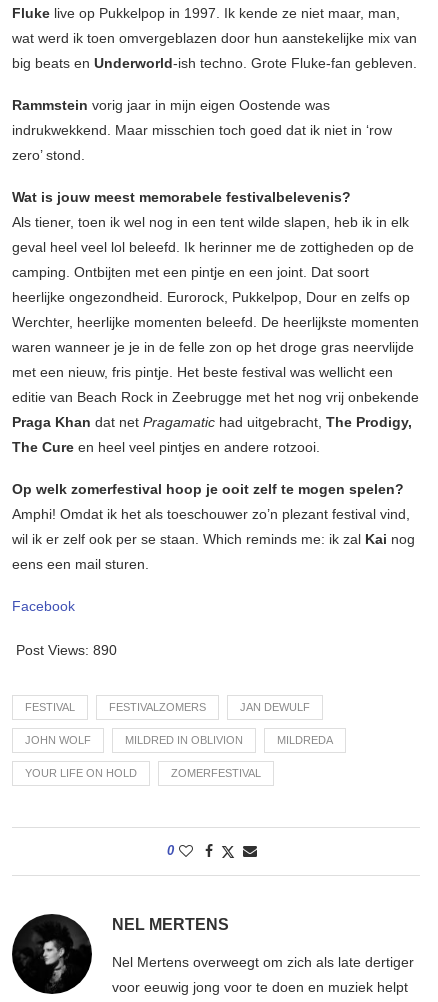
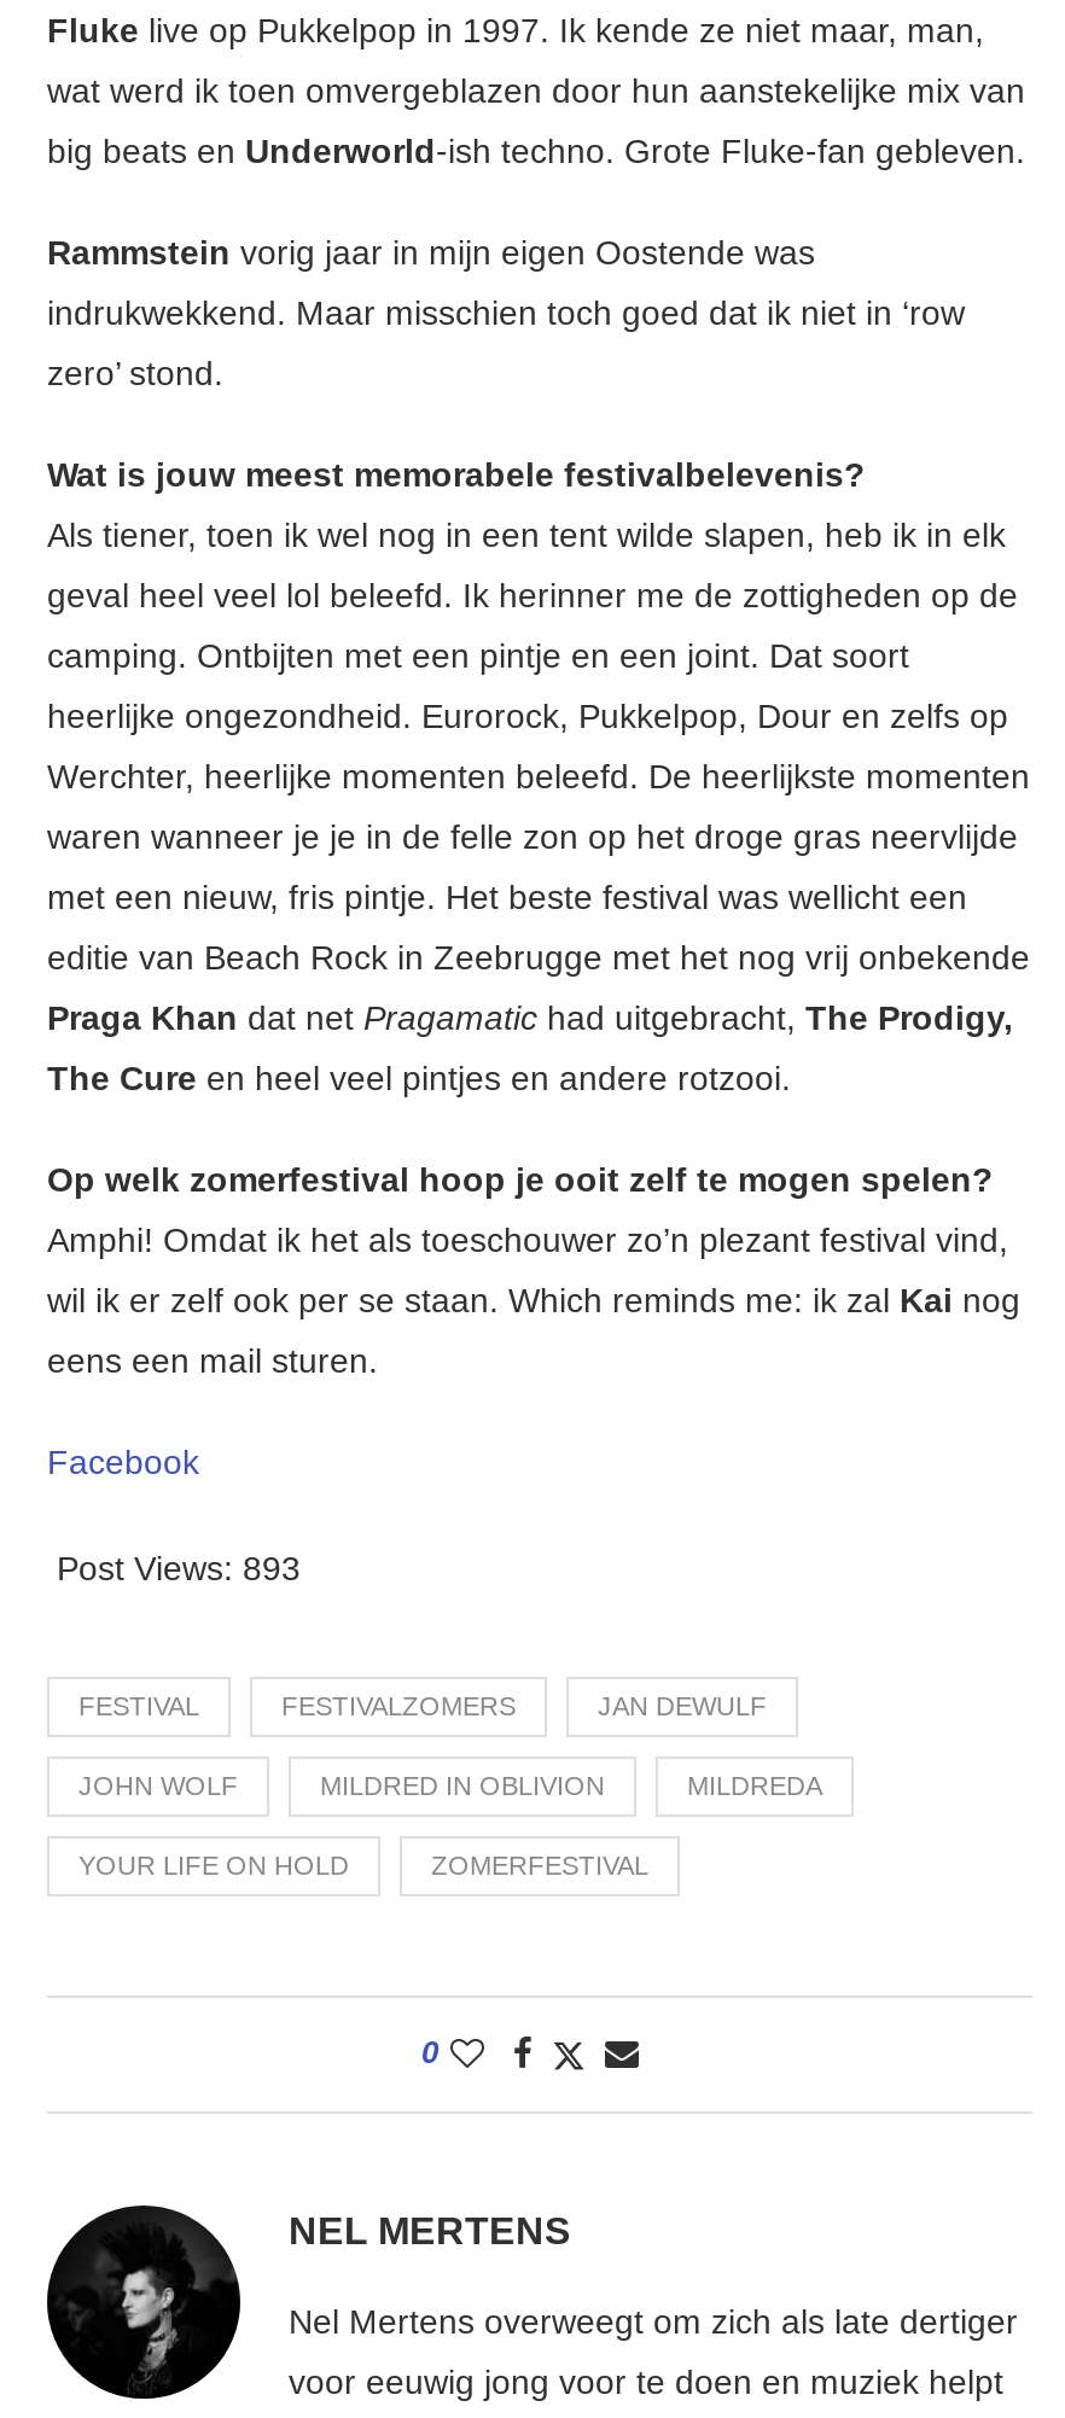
[16,642,117,658] Post Views: 890 -> [57,1550,301,1588] Post Views: 893

